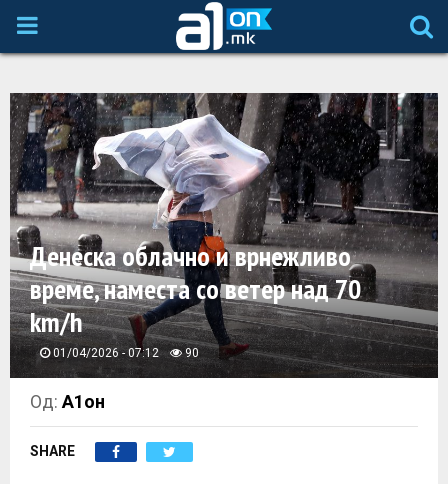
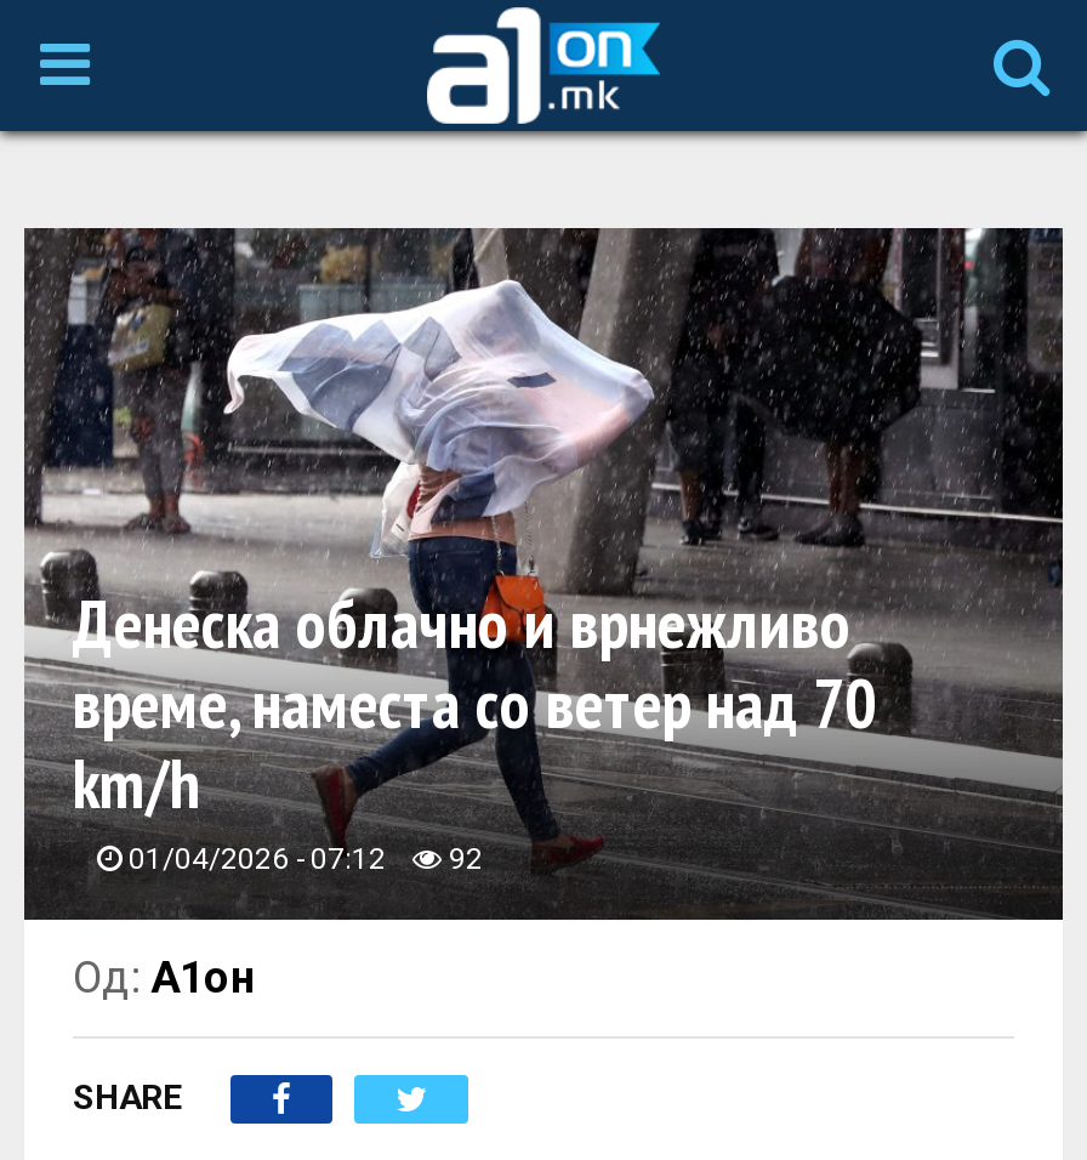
[185,346,199,360] 90 -> [449,843,483,877] 92

